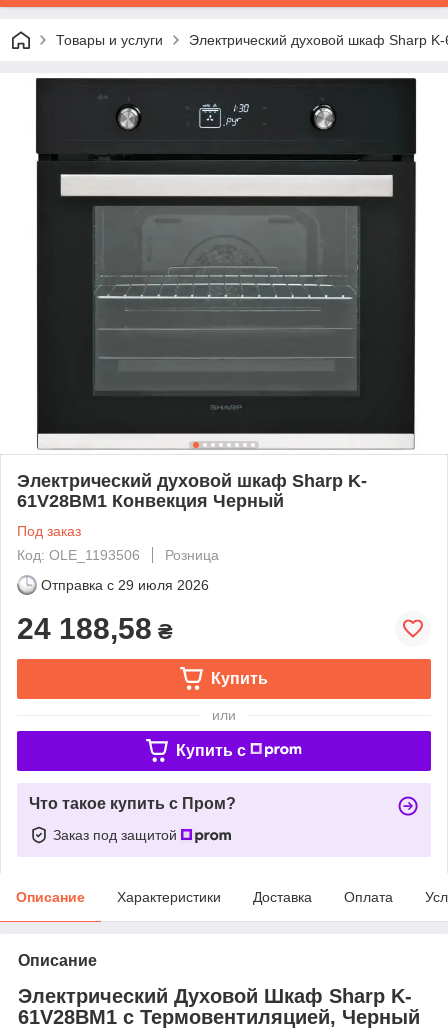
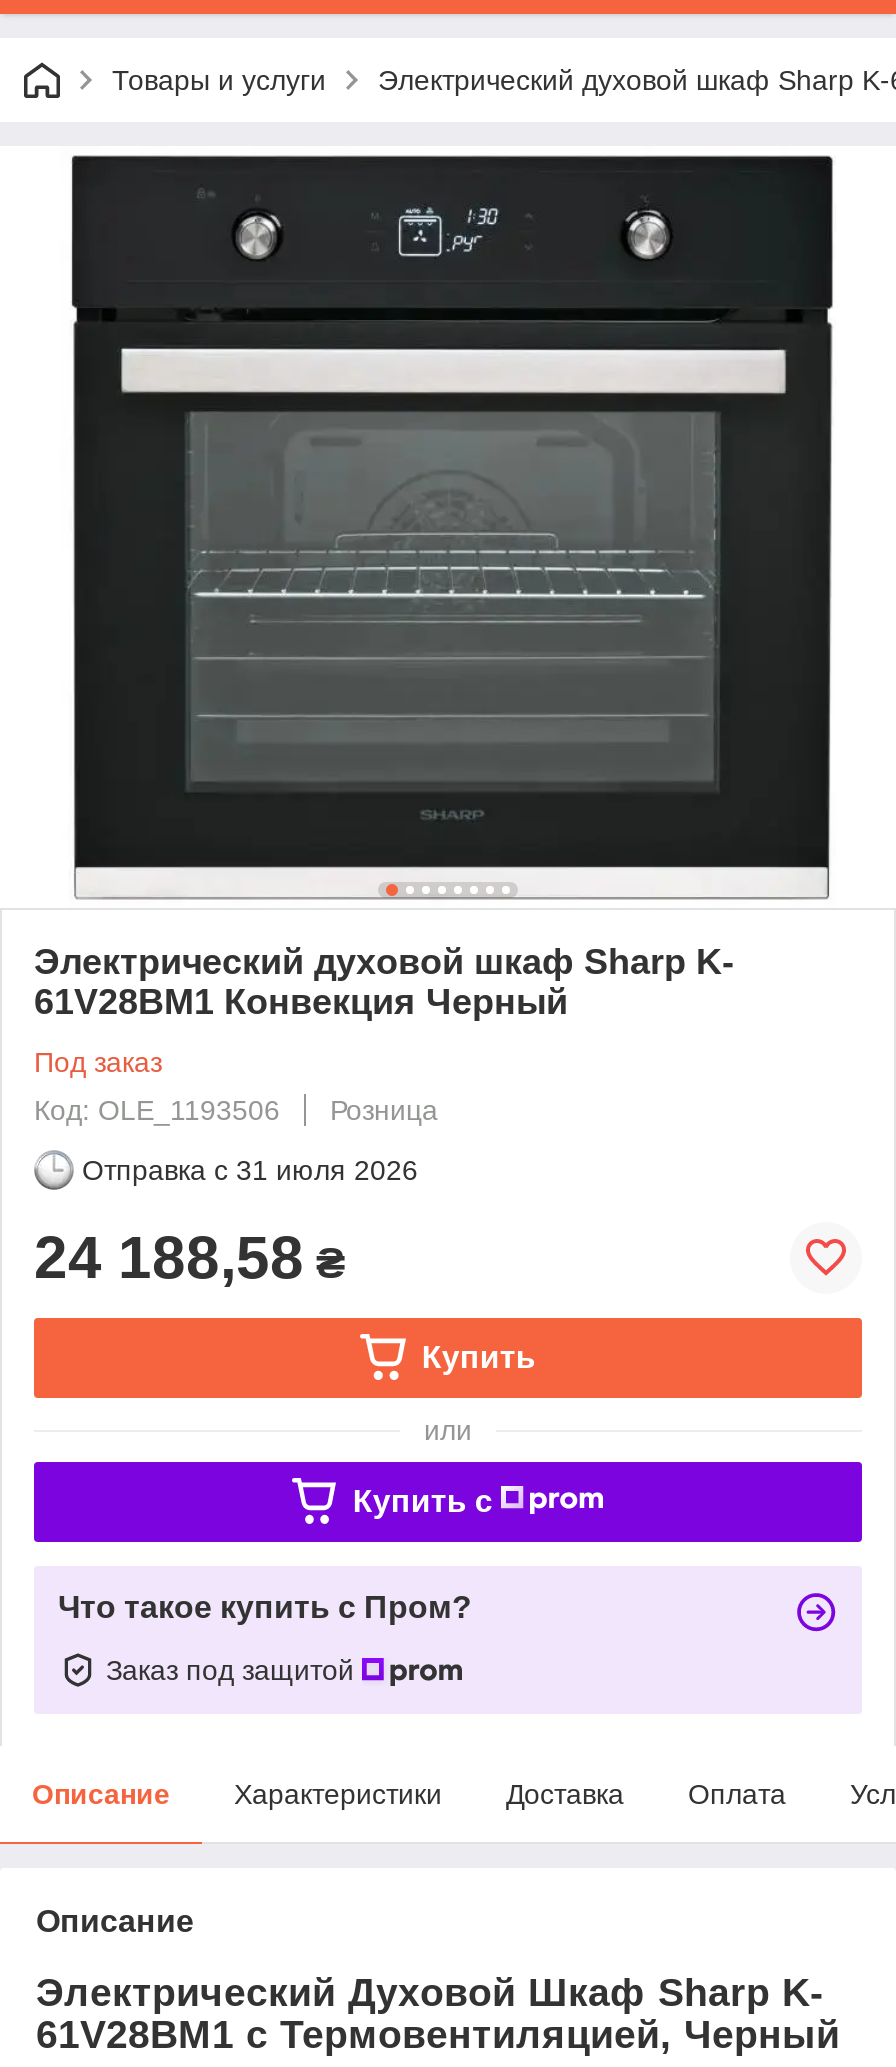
[41,577,209,593] Отправка с 29 июля 2026 -> [82,1154,418,1186] Отправка с 31 июля 2026

